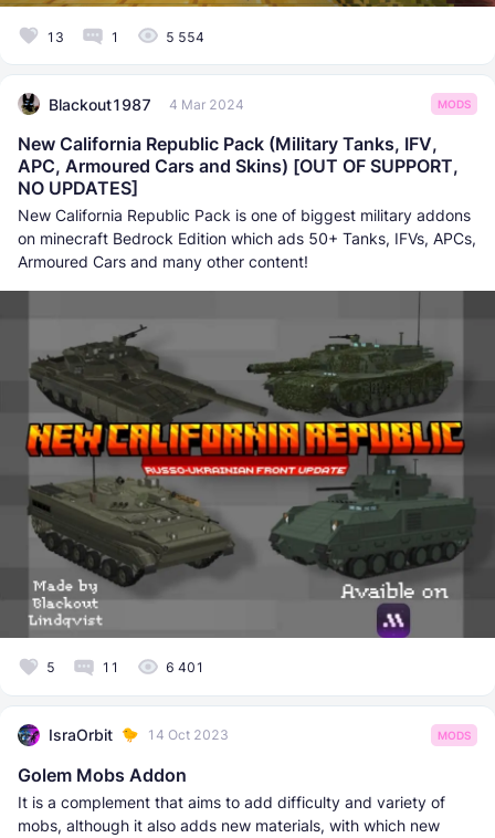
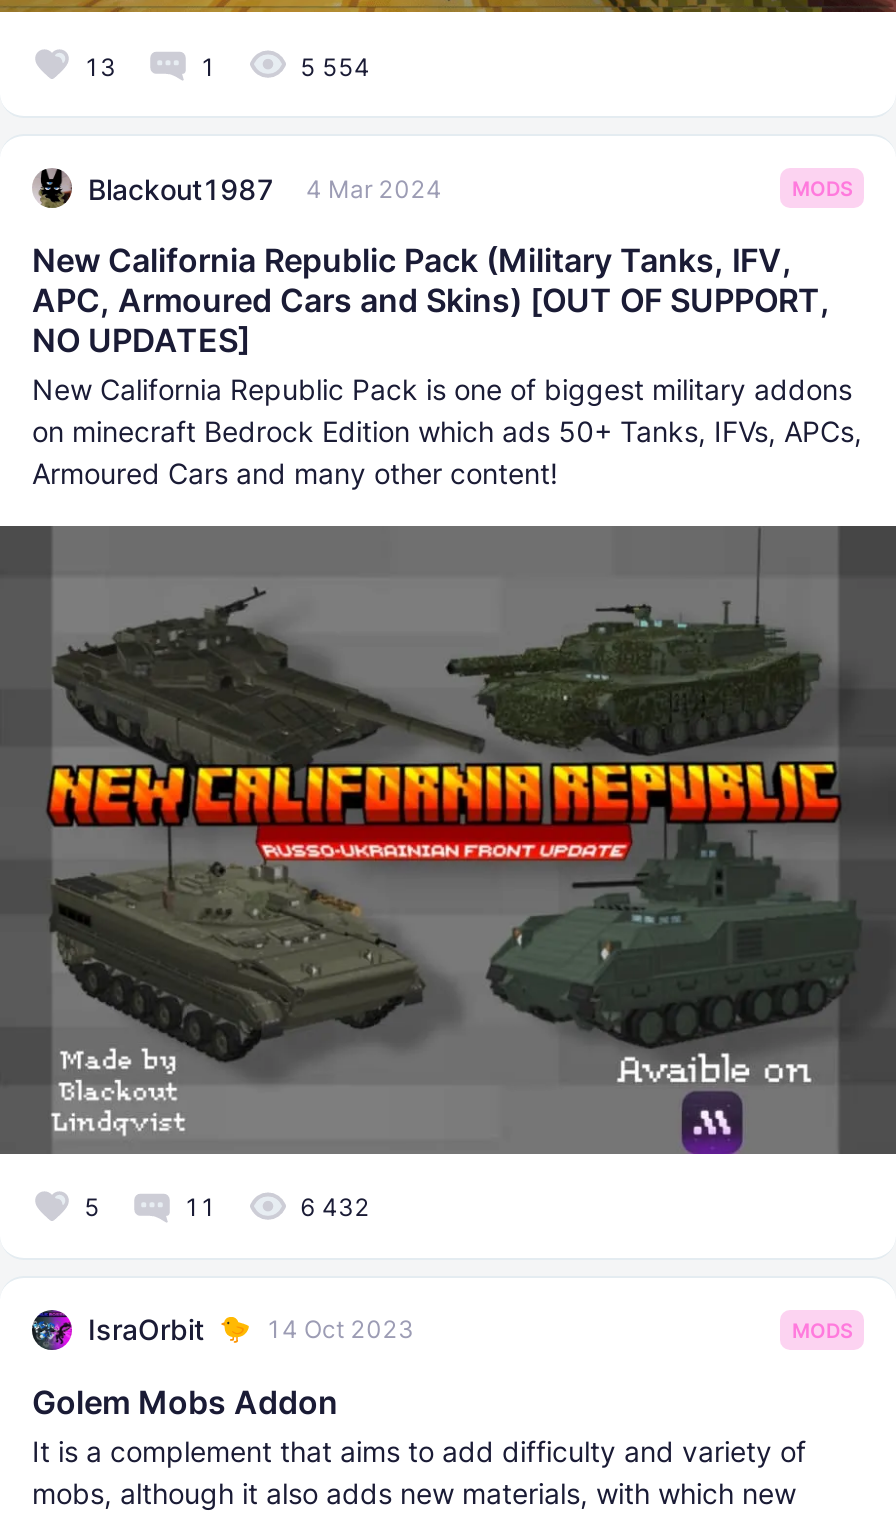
[166,659,204,676] 6 401 -> [300,1193,370,1223] 6 432

